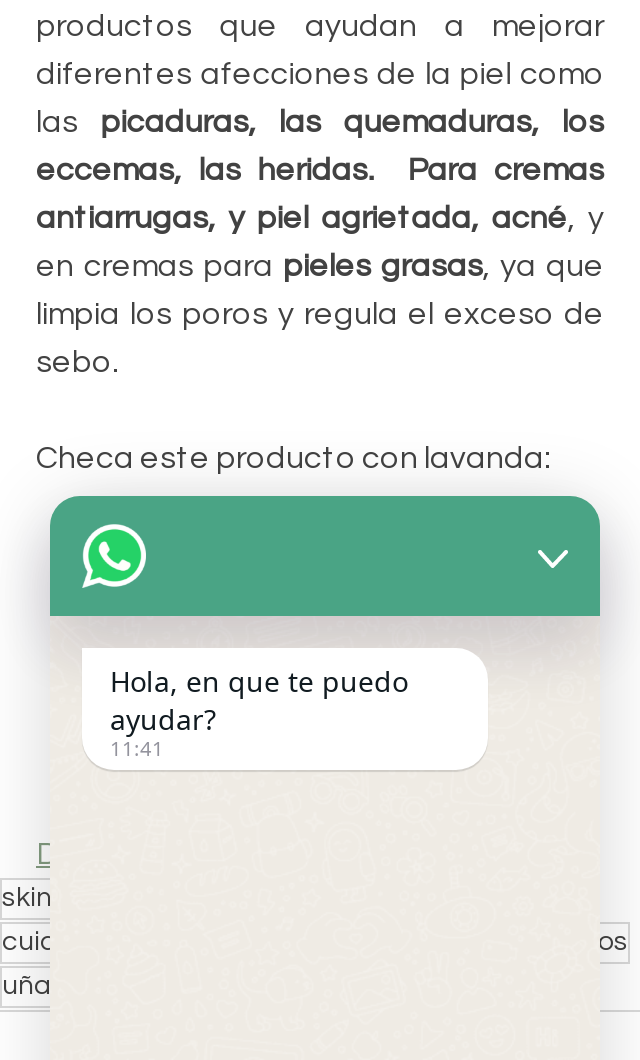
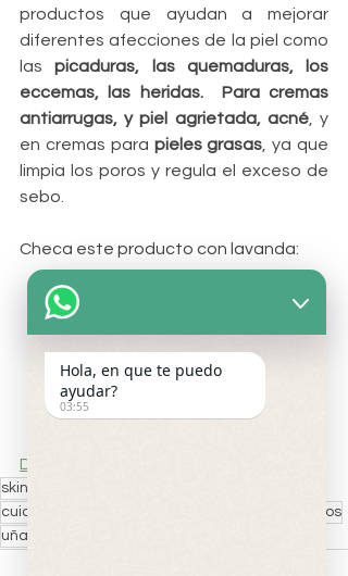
[110,734,164,762] 11:41 -> [60,399,89,414] 03:55

